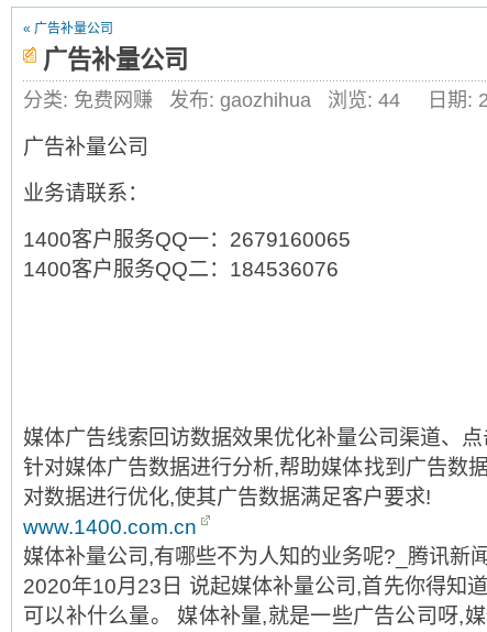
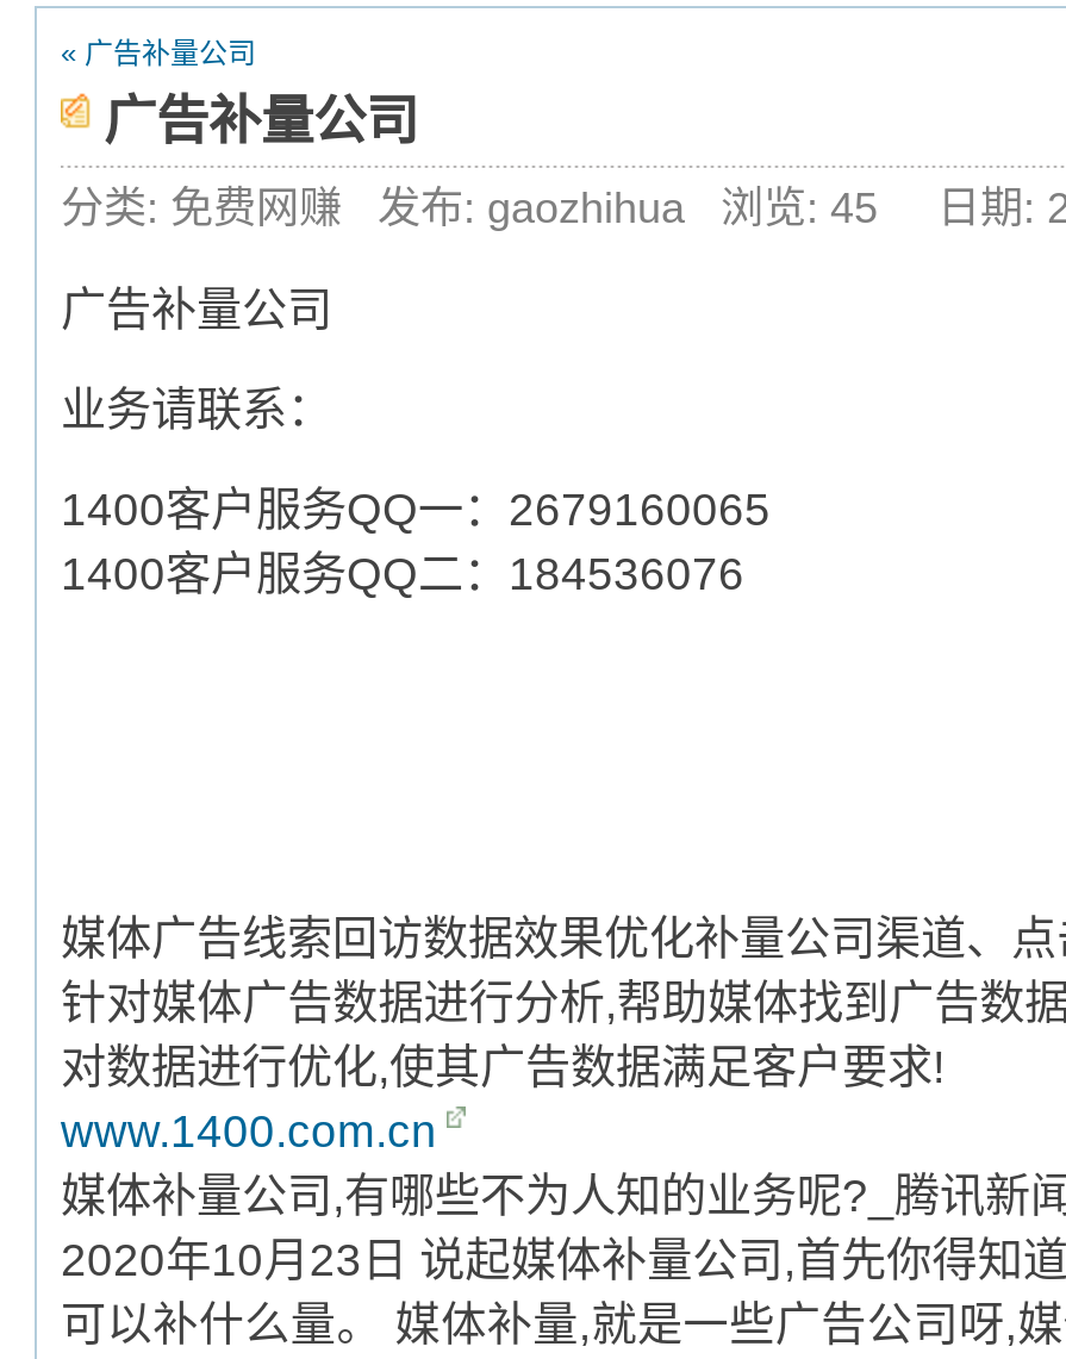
[328,89,400,111] 浏览: 44 -> [721,185,878,232] 浏览: 45

